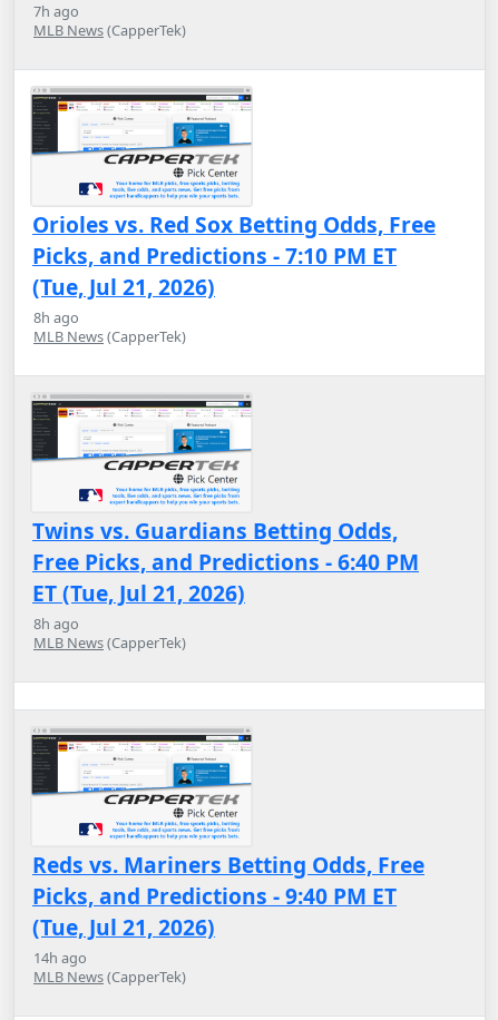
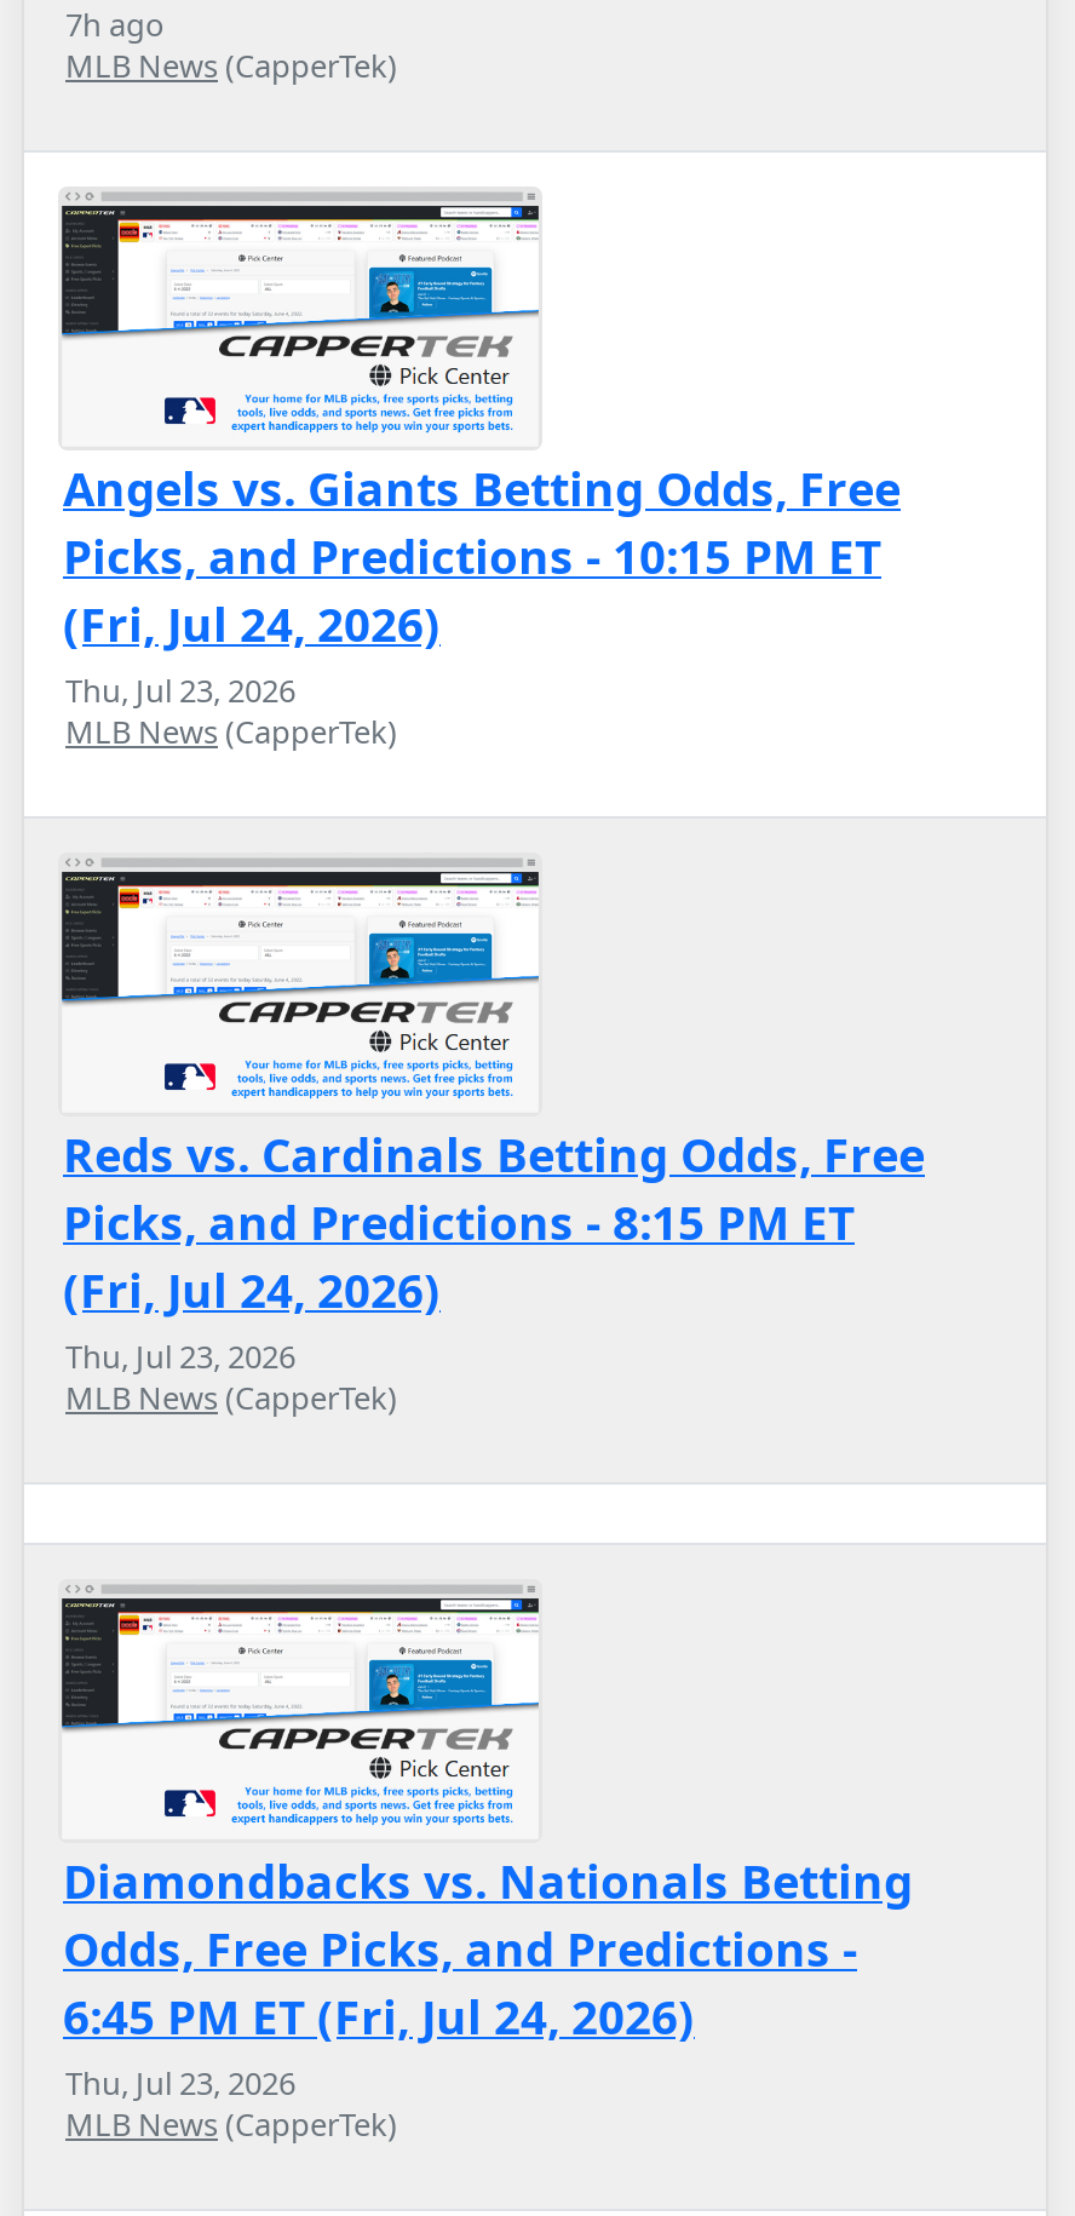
[32,209,436,327] Orioles vs. Red Sox Betting Odds, Free | Picks, and Predictions - 7:10 PM ET | (Tue, Jul 21, 2026) | 8h ago -> [63,455,901,711] Angels vs. Giants Betting Odds, Free | Picks, and Predictions - 10:15 PM ET | (Fri, Jul 24, 2026) | Thu, Jul 23, 2026
[32,515,419,633] Twins vs. Guardians Betting Odds, | Free Picks, and Predictions - 6:40 PM | ET (Tue, Jul 21, 2026) | 8h ago -> [63,1121,925,1377] Reds vs. Cardinals Betting Odds, Free | Picks, and Predictions - 8:15 PM ET | (Fri, Jul 24, 2026) | Thu, Jul 23, 2026
[32,849,424,967] Reds vs. Mariners Betting Odds, Free | Picks, and Predictions - 9:40 PM ET | (Tue, Jul 21, 2026) | 14h ago -> [63,1847,913,2104] Diamondbacks vs. Nationals Betting | Odds, Free Picks, and Predictions - | 6:45 PM ET (Fri, Jul 24, 2026) | Thu, Jul 23, 2026

